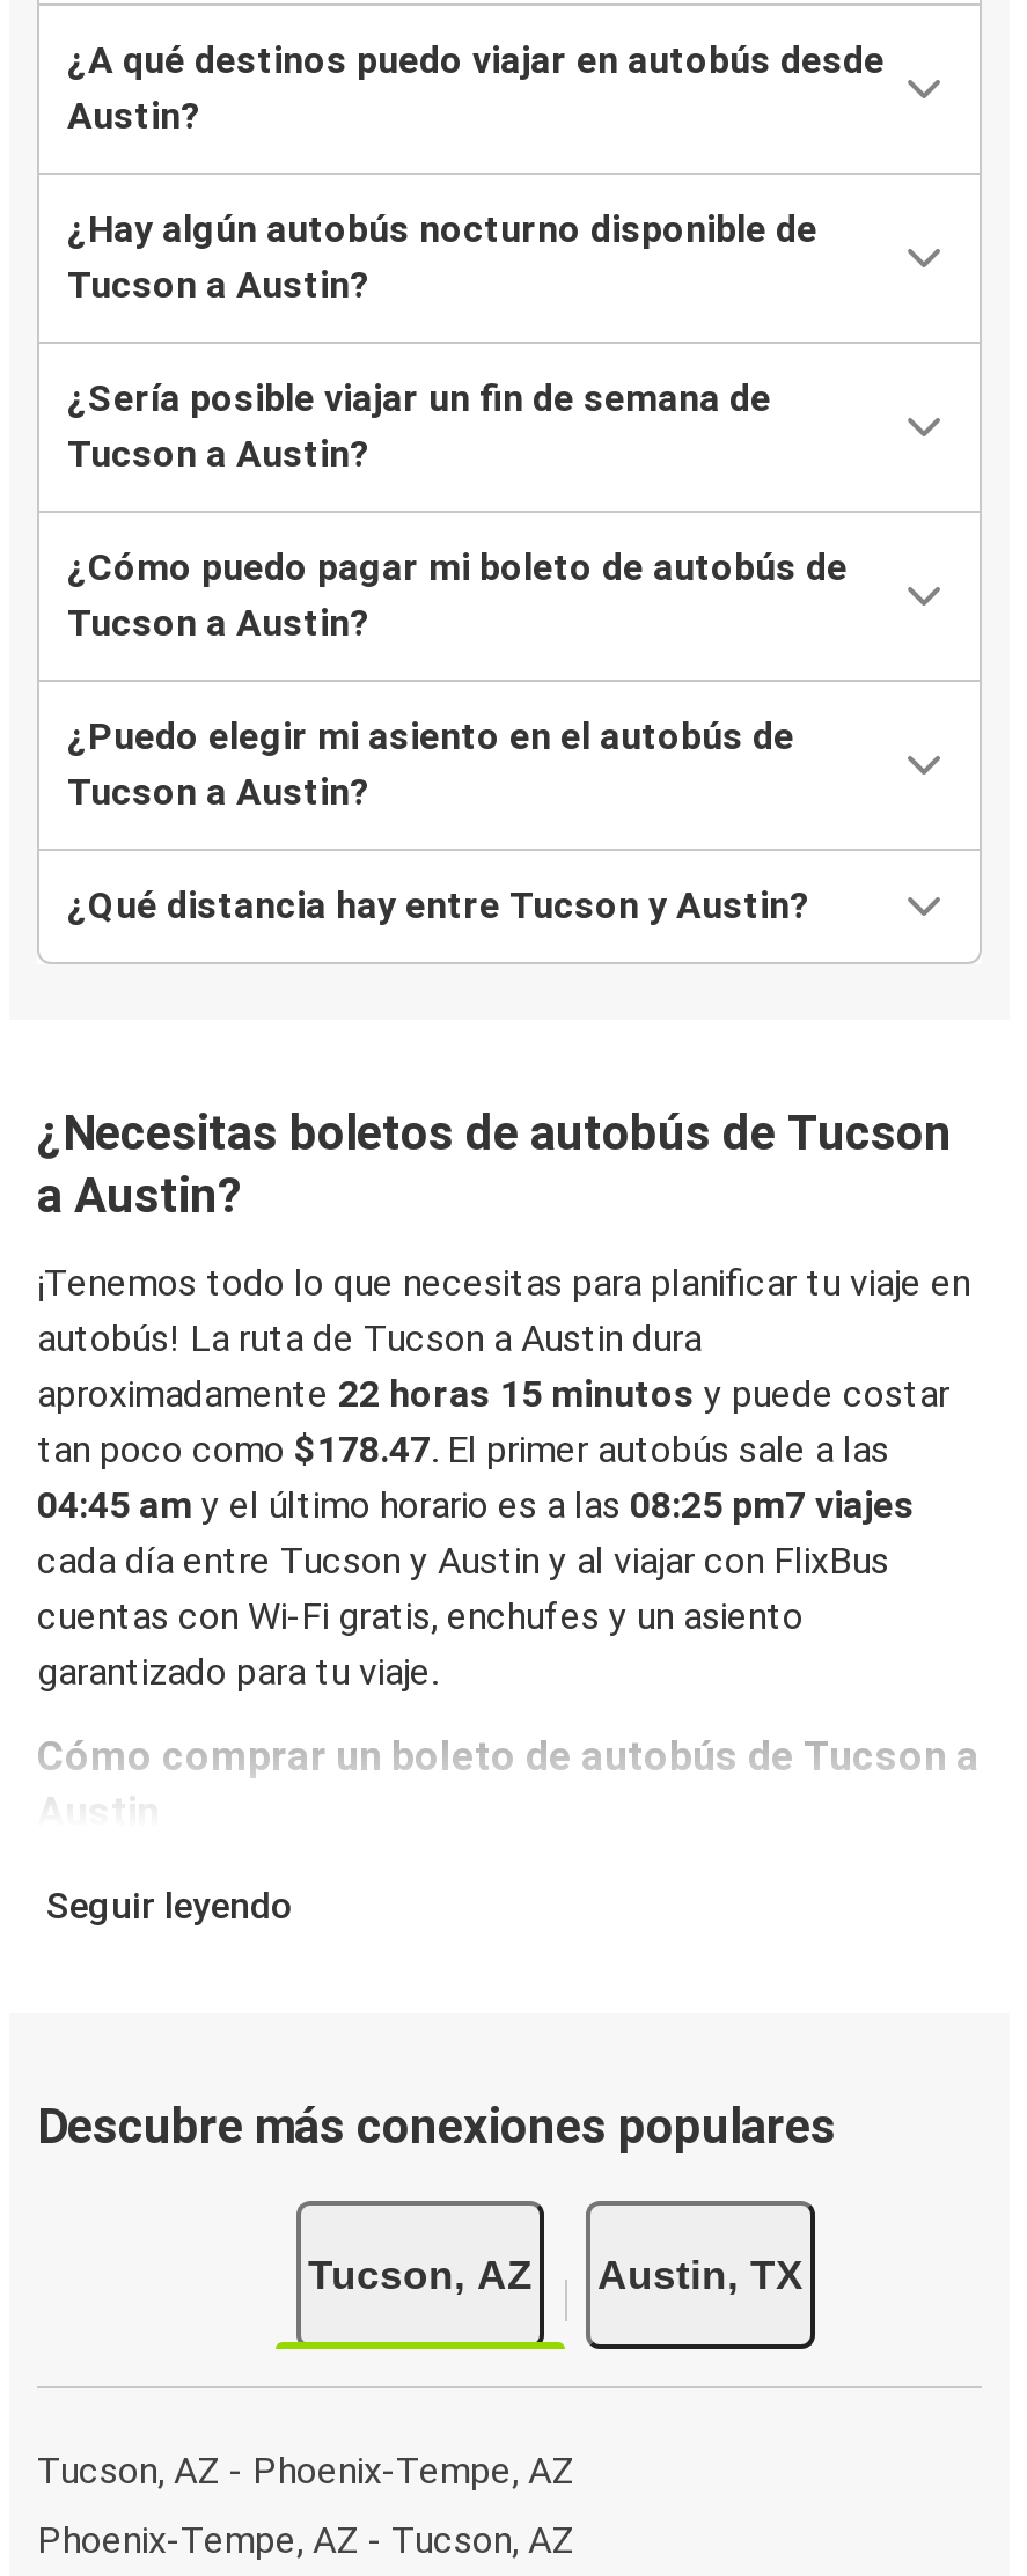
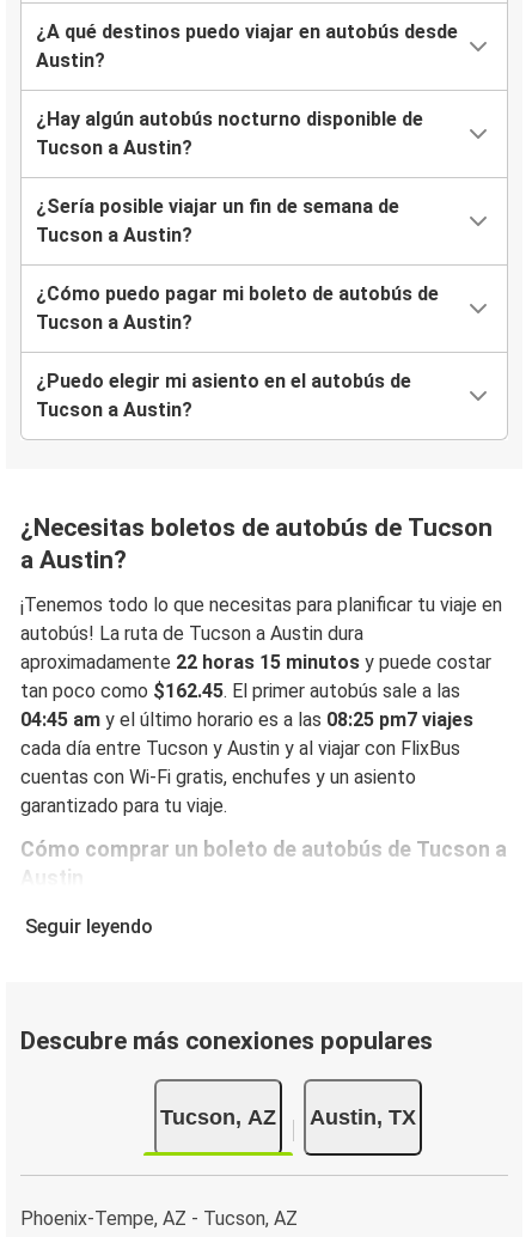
[67,884,810,928] ¿Qué distancia hay entre Tucson y Austin? -> none
[37,1428,889,1472] tan poco como $178.47. El primer autobús sale a las -> [20,680,460,703] tan poco como $162.45. El primer autobús sale a las
[37,2447,574,2491] Tucson, AZ - Phoenix-Tempe, AZ -> none

